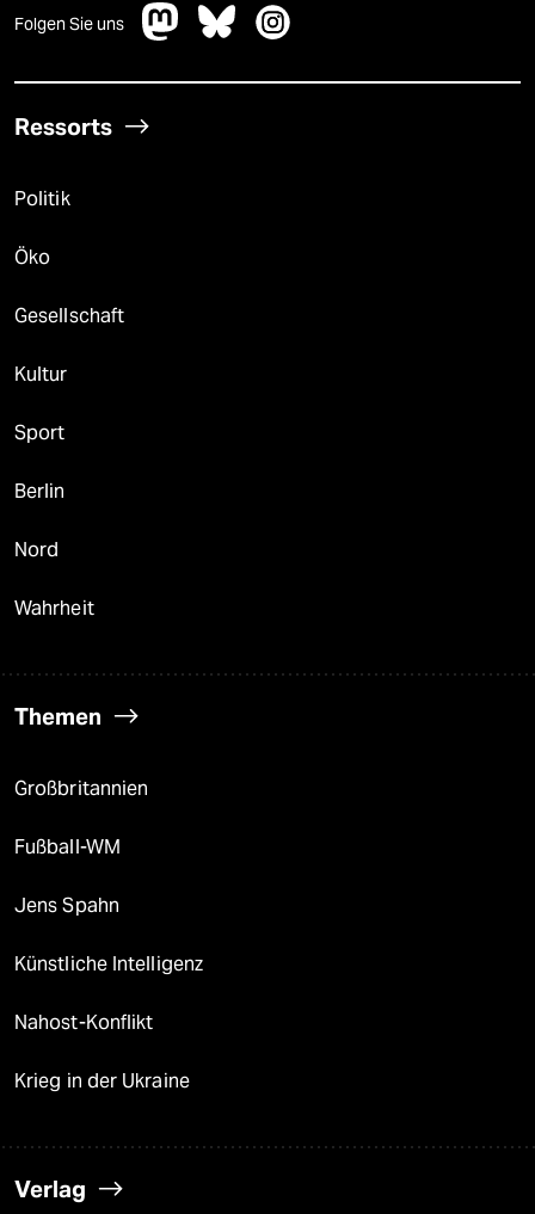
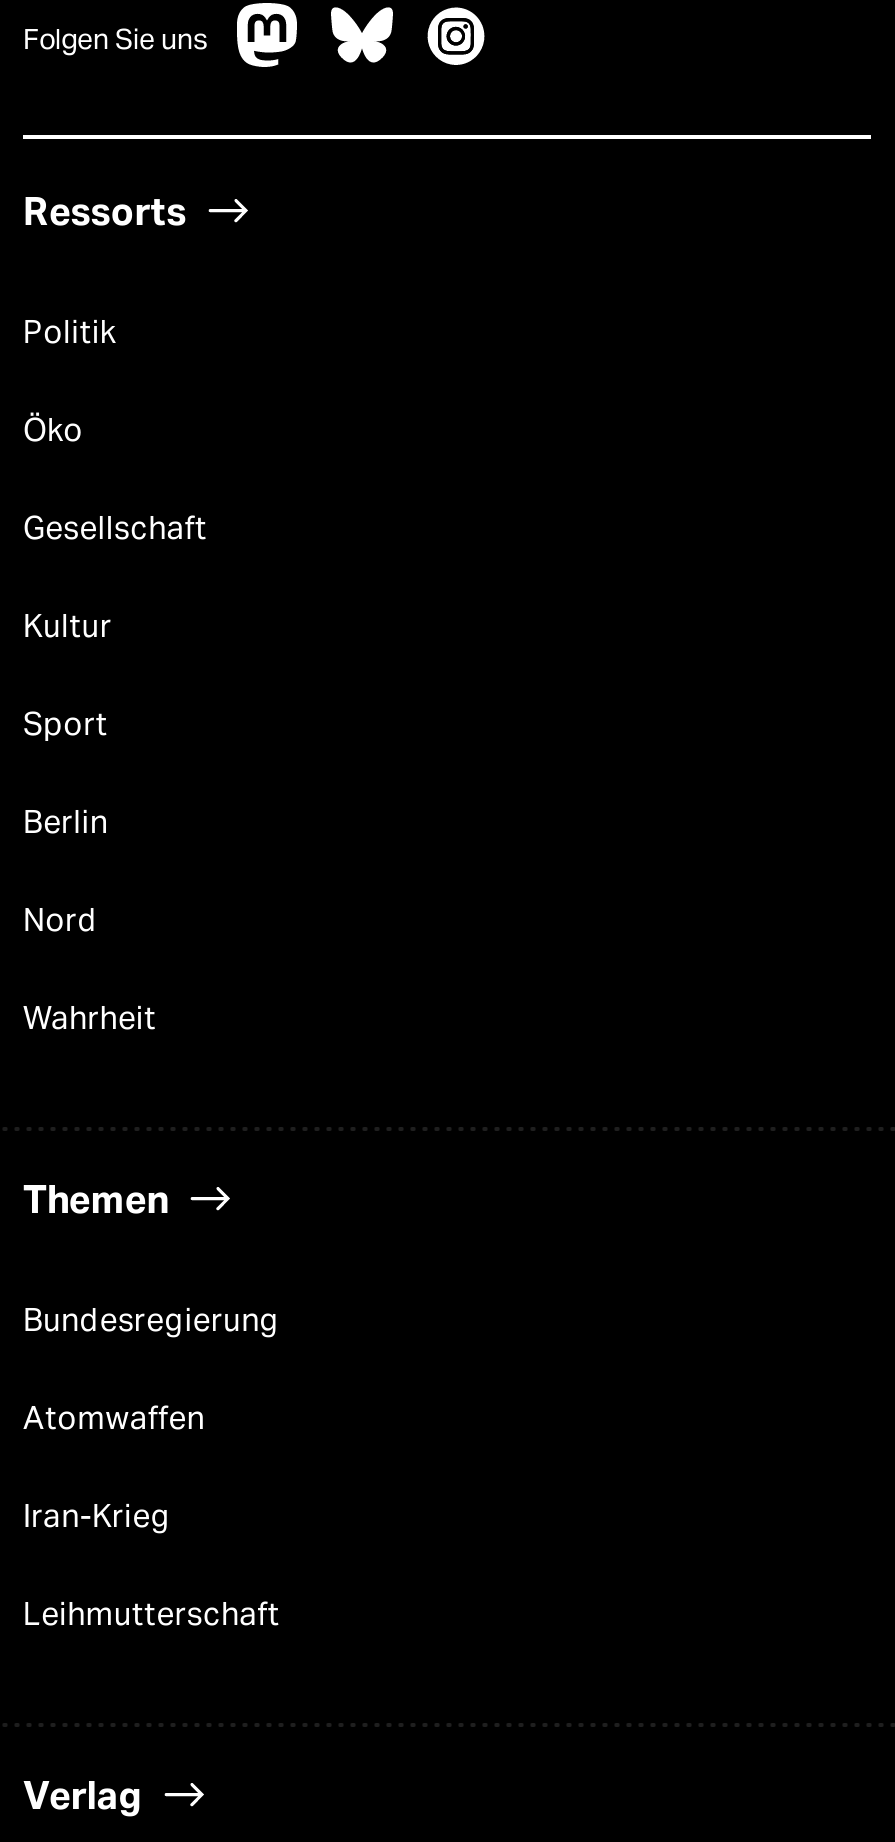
[14,777,203,1092] Großbritannien | Fußball-WM | Jens Spahn | Künstliche Intelligenz | Nahost-Konflikt | Krieg in der Ukraine -> [23,1301,280,1633] Bundesregierung | Atomwaffen | Iran-Krieg | Leihmutterschaft

